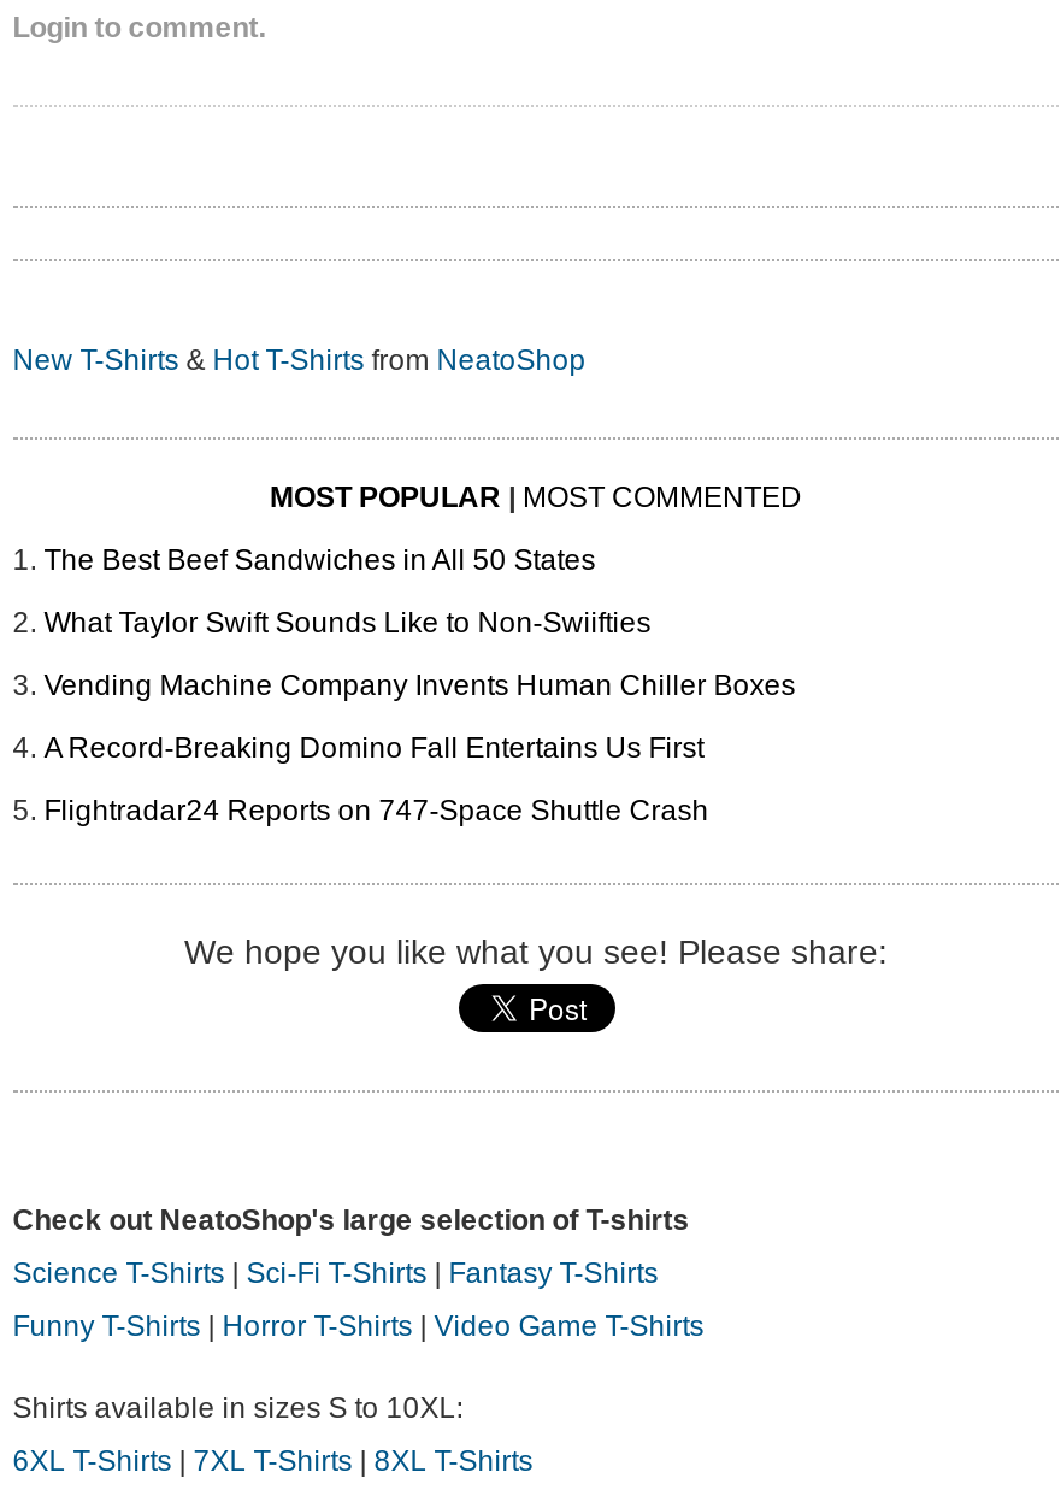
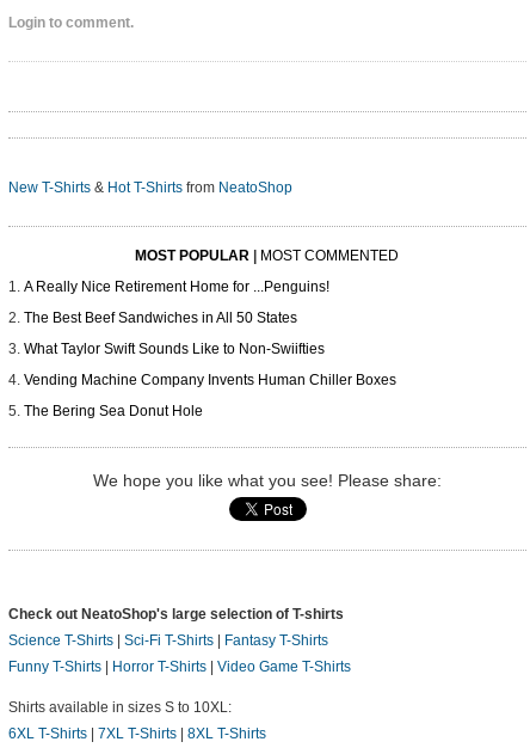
none -> [24,279,329,296] A Really Nice Retirement Home for ...Penguins!
moved [44,544,795,703] -> [24,310,396,389]: The Best Beef Sandwiches in All 50 States | What Taylor Swift Sounds Like to Non-Swiifties | Vending Machine Company Invents Human Chiller Boxes
[44,732,709,829] A Record-Breaking Domino Fall Entertains Us First | Flightradar24 Reports on 747-Space Shuttle Crash -> [24,403,203,420] The Bering Sea Donut Hole

